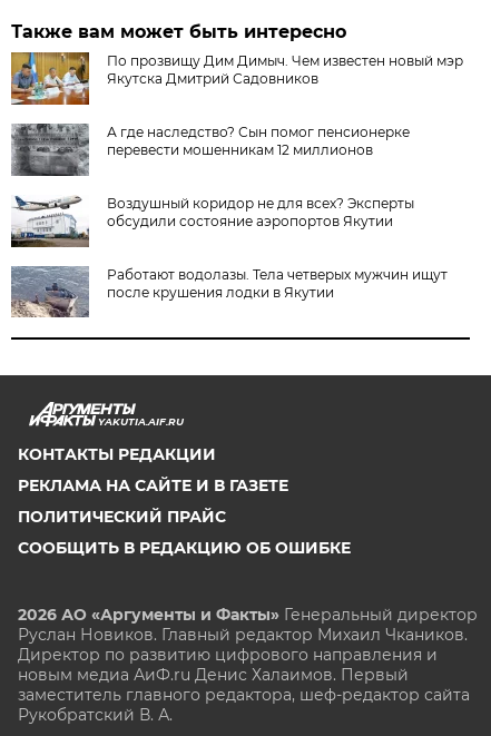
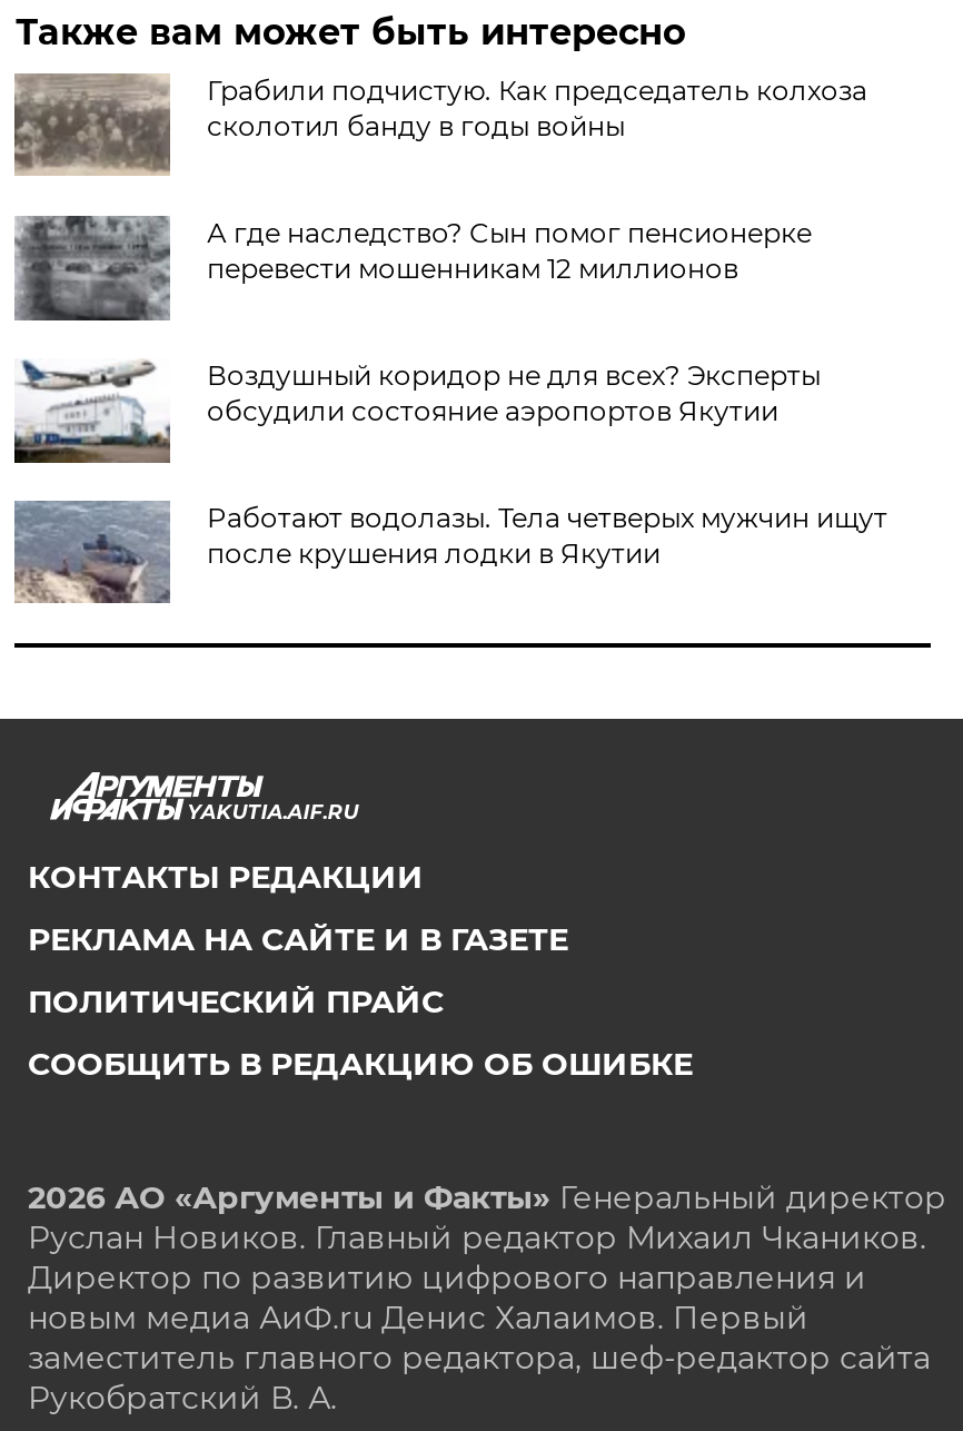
[10,51,464,106] [image] | По прозвищу Дим Димыч. Чем известен новый мэр | Якутска Дмитрий Садовников -> [12,73,867,178] [image] | Грабили подчистую. Как председатель колхоза | сколотил банду в годы войны

